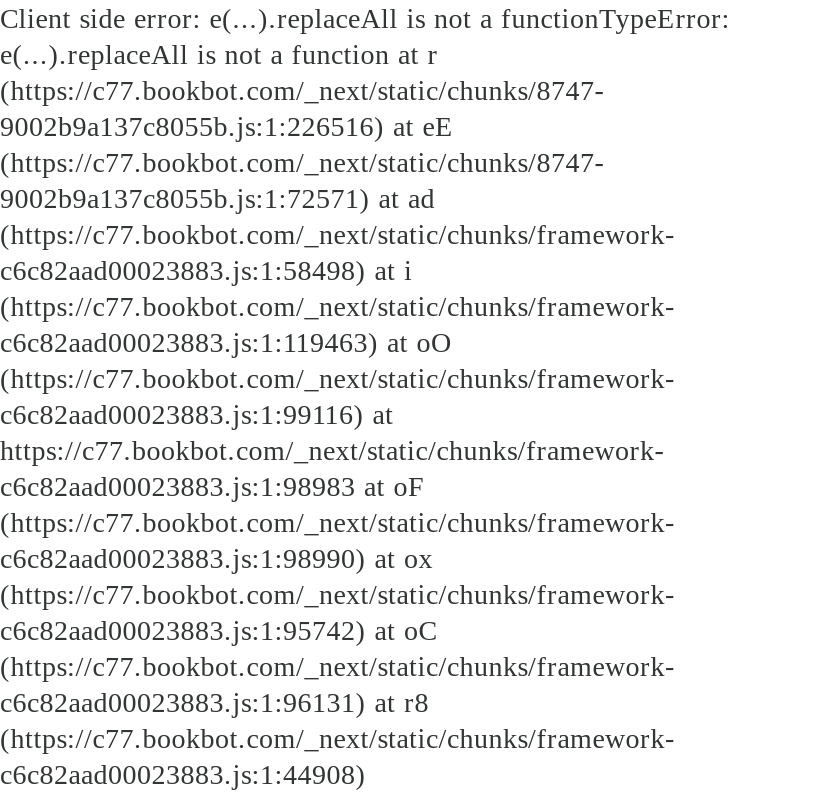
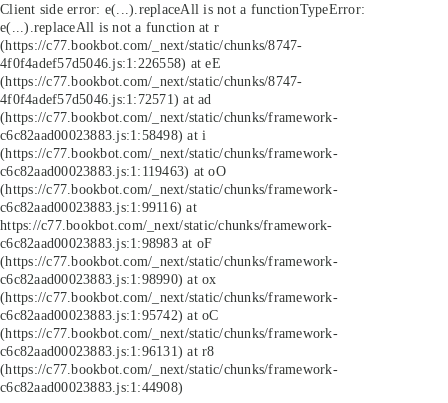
[0,110,454,142] 9002b9a137c8055b.js:1:226516) at eE -> [0,55,221,71] 4f0f4adef57d5046.js:1:226558) at eE
[0,182,435,214] 9002b9a137c8055b.js:1:72571) at ad -> [0,91,211,107] 4f0f4adef57d5046.js:1:72571) at ad

